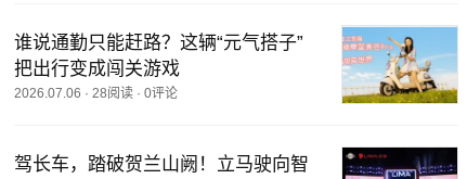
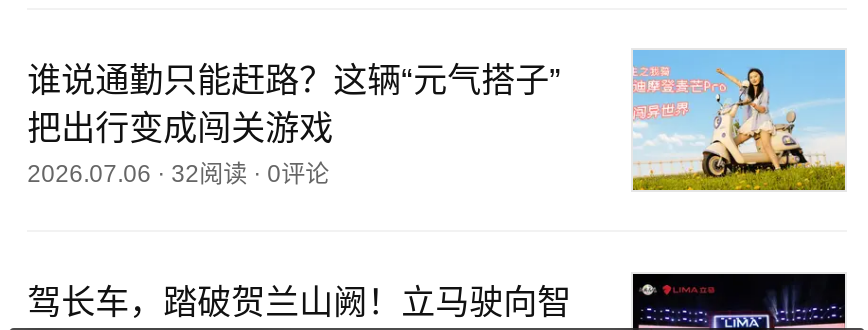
[14,86,178,101] 2026.07.06 · 28阅读· 0评论 -> [27,159,329,187] 2026.07.06 · 32阅读· 0评论

